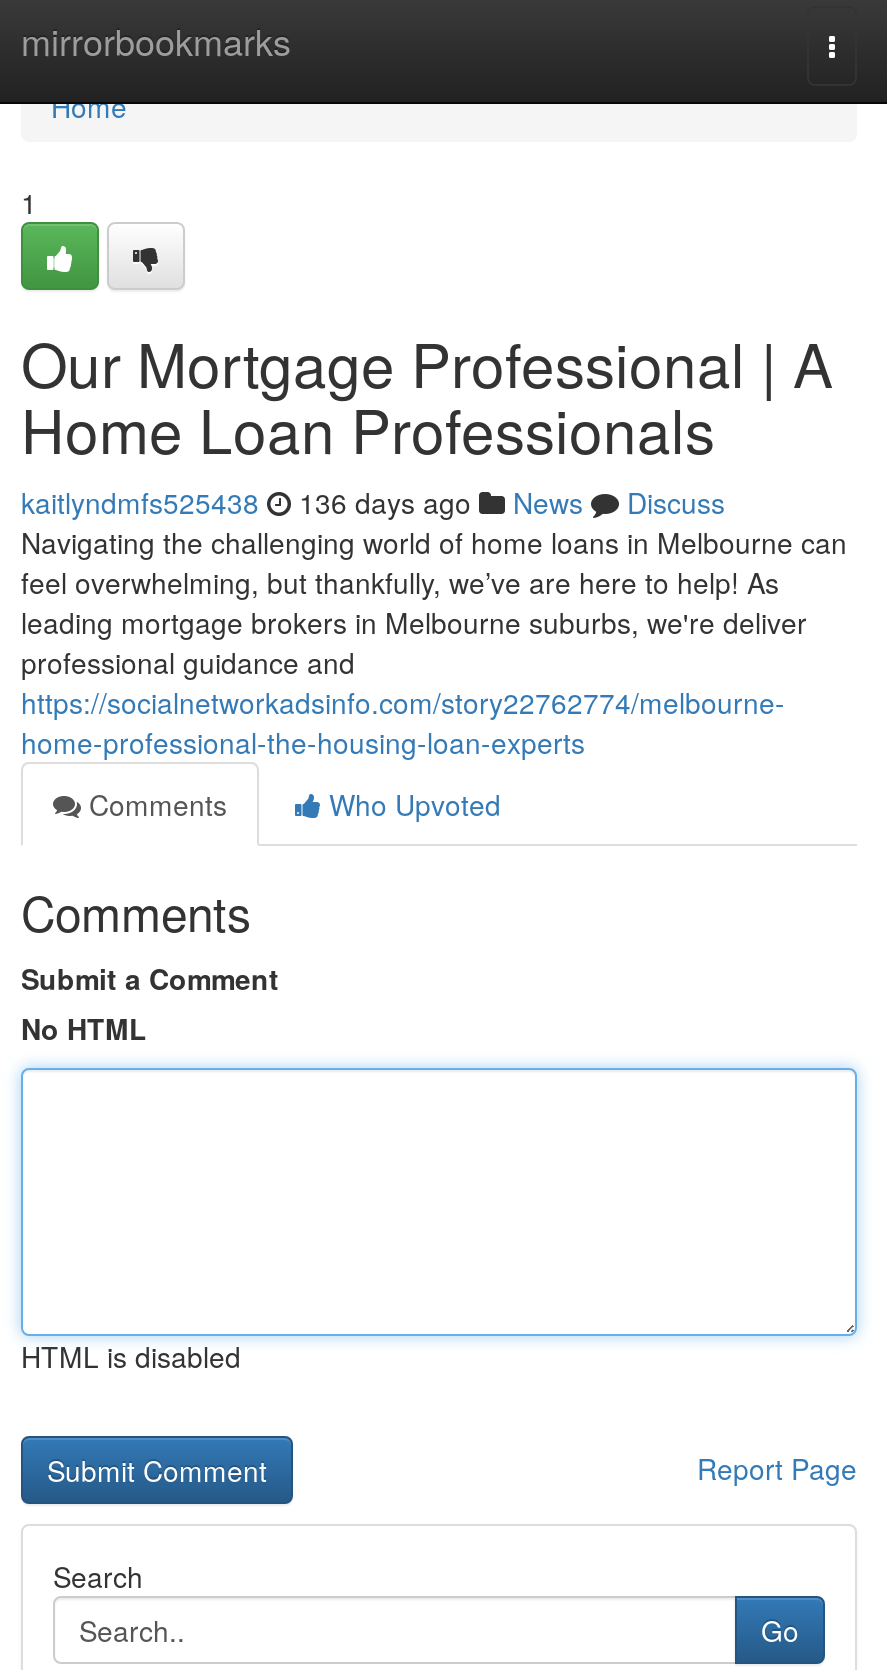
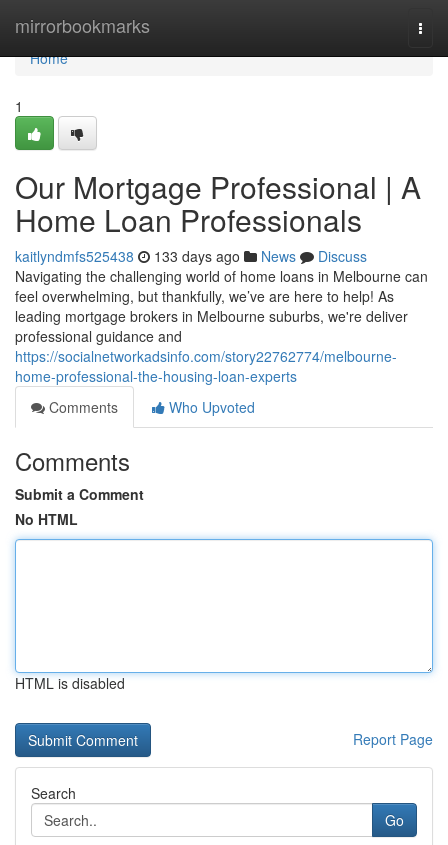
[21,482,725,522] kaitlyndmfs525438 136 days ago News Discuss -> [15,246,367,266] kaitlyndmfs525438 133 days ago News Discuss

